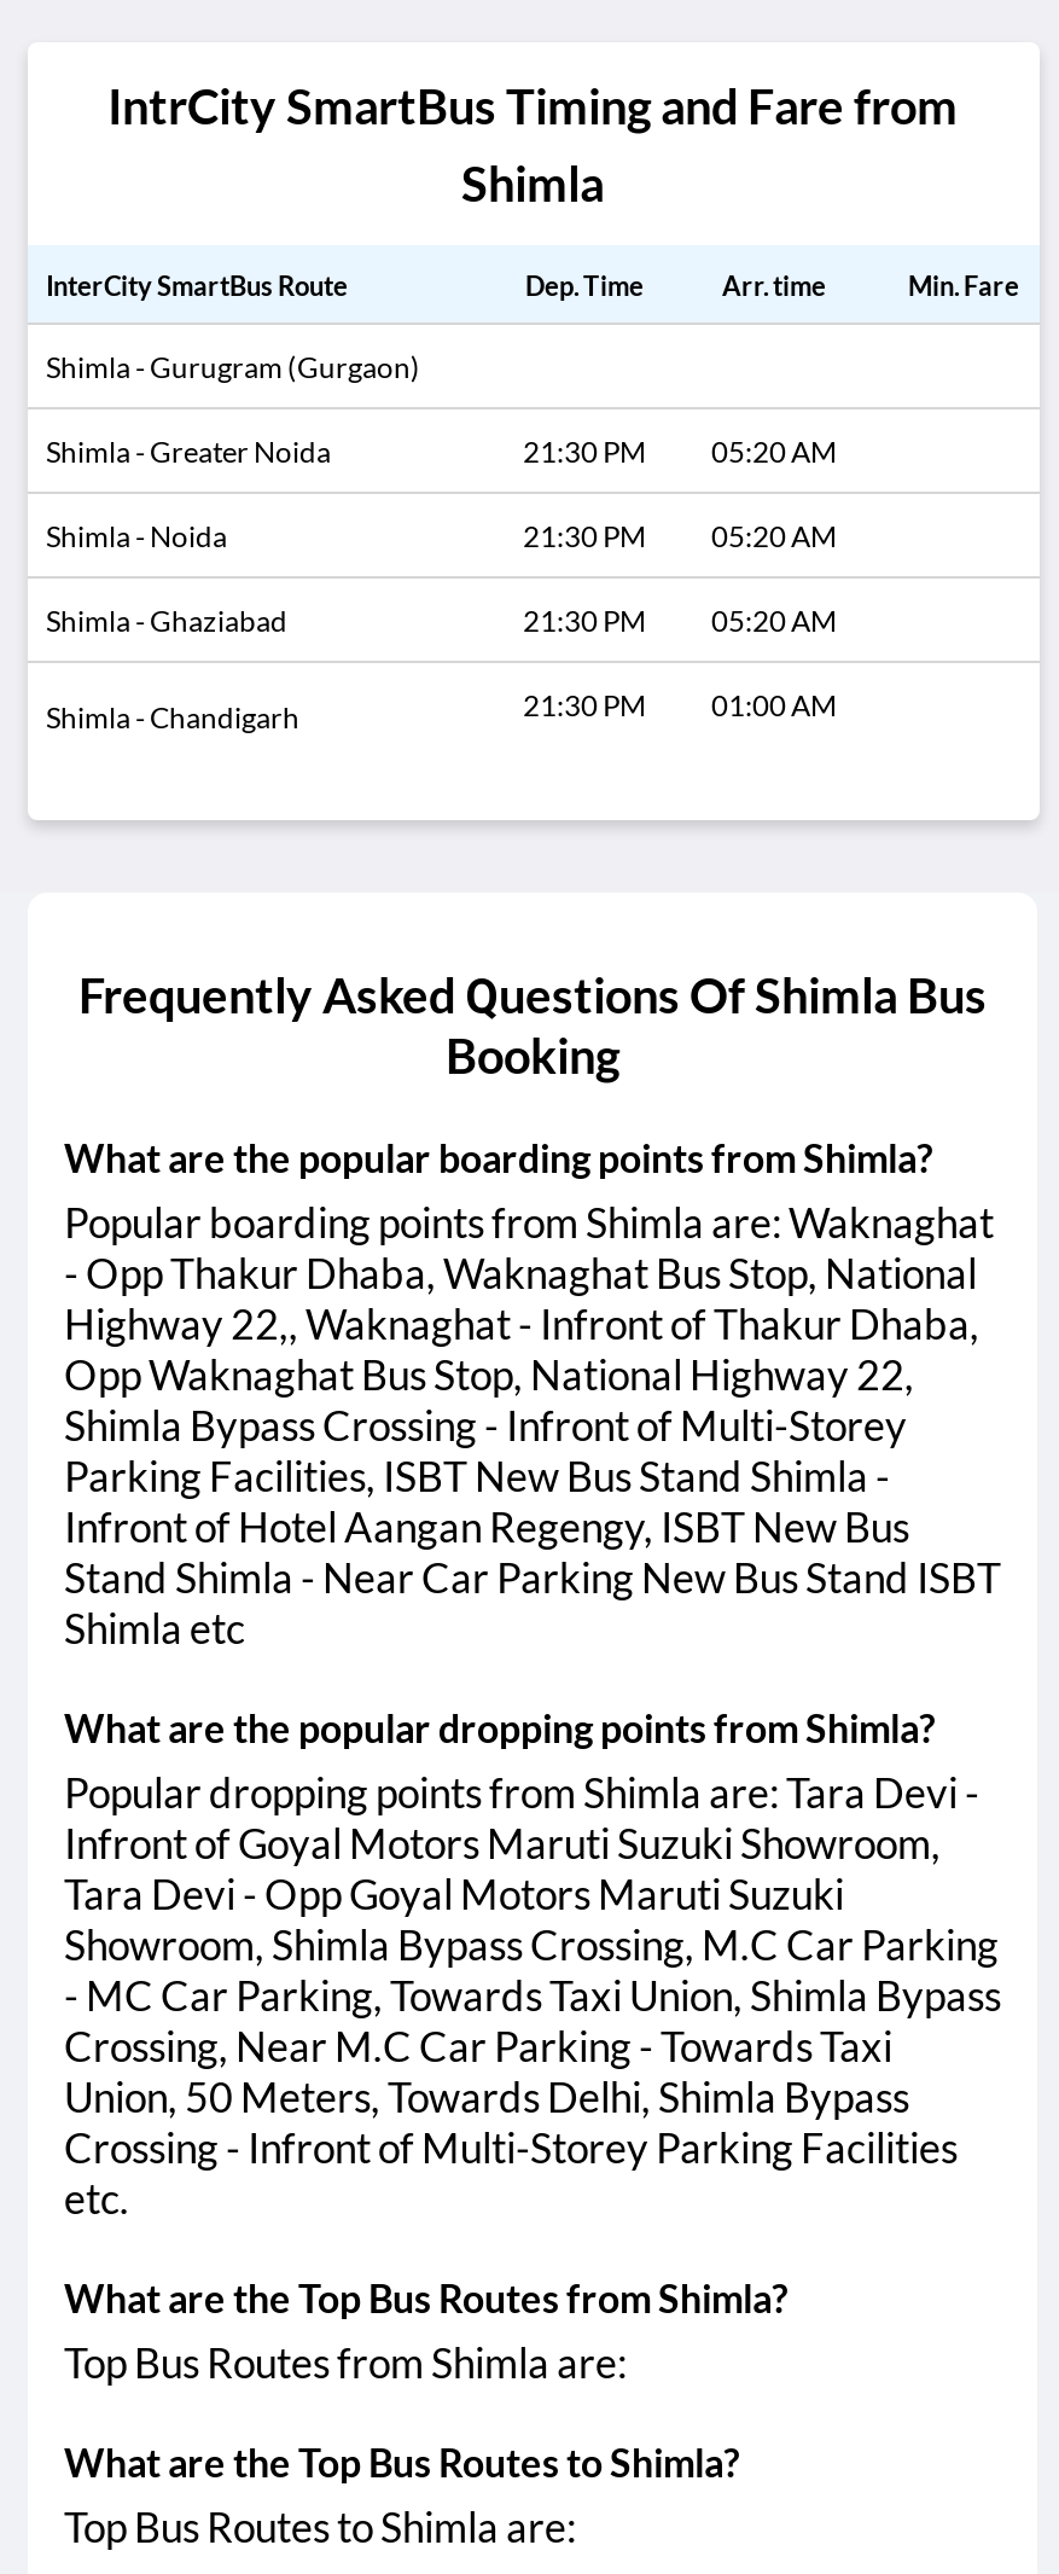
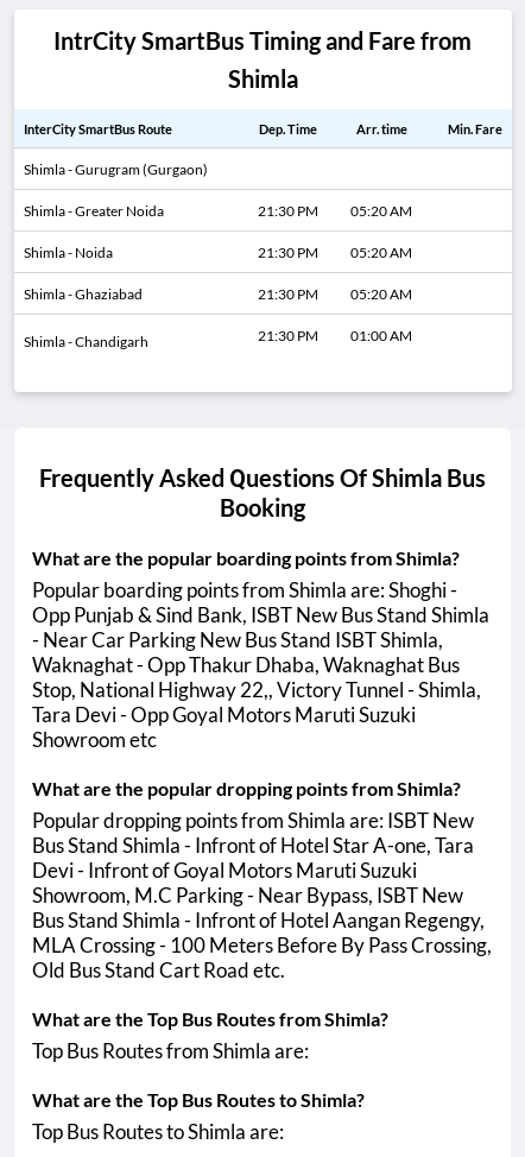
[64,1197,1001,1868] Popular boarding points from Shimla are: Waknaghat | - Opp Thakur Dhaba, Waknaghat Bus Stop, National | Highway 22,, Waknaghat - Infront of Thakur Dhaba, | Opp Waknaghat Bus Stop, National Highway 22, | Shimla Bypass Crossing - Infront of Multi-Storey | Parking Facilities, ISBT New Bus Stand Shimla - | Infront of Hotel Aangan Regengy, ISBT New Bus | Stand Shimla - Near Car Parking New Bus Stand ISBT | Shimla etc | Popular dropping points from Shimla are: Tara Devi - | Infront of Goyal Motors Maruti Suzuki Showroom, -> [32,577,489,702] Popular boarding points from Shimla are: Shoghi - | Opp Punjab & Sind Bank, ISBT New Bus Stand Shimla | - Near Car Parking New Bus Stand ISBT Shimla, | Waknaghat - Opp Thakur Dhaba, Waknaghat Bus | Stop, National Highway 22,, Victory Tunnel - Shimla,
moved [64,1704,936,1750] -> [32,777,461,799]: What are the popular dropping points from Shimla?
moved [64,1868,844,1919] -> [32,702,416,727]: Tara Devi - Opp Goyal Motors Maruti Suzuki
[64,1919,1001,2223] Showroom, Shimla Bypass Crossing, M.C Car Parking | - MC Car Parking, Towards Taxi Union, Shimla Bypass | Crossing, Near M.C Car Parking - Towards Taxi | Union, 50 Meters, Towards Delhi, Shimla Bypass | Crossing - Infront of Multi-Storey Parking Facilities | etc. -> [32,727,492,982] Showroom etc | Popular dropping points from Shimla are: ISBT New | Bus Stand Shimla - Infront of Hotel Star A-one, Tara | Devi - Infront of Goyal Motors Maruti Suzuki | Showroom, M.C Parking - Near Bypass, ISBT New | Bus Stand Shimla - Infront of Hotel Aangan Regengy, | MLA Crossing - 100 Meters Before By Pass Crossing, | Old Bus Stand Cart Road etc.

